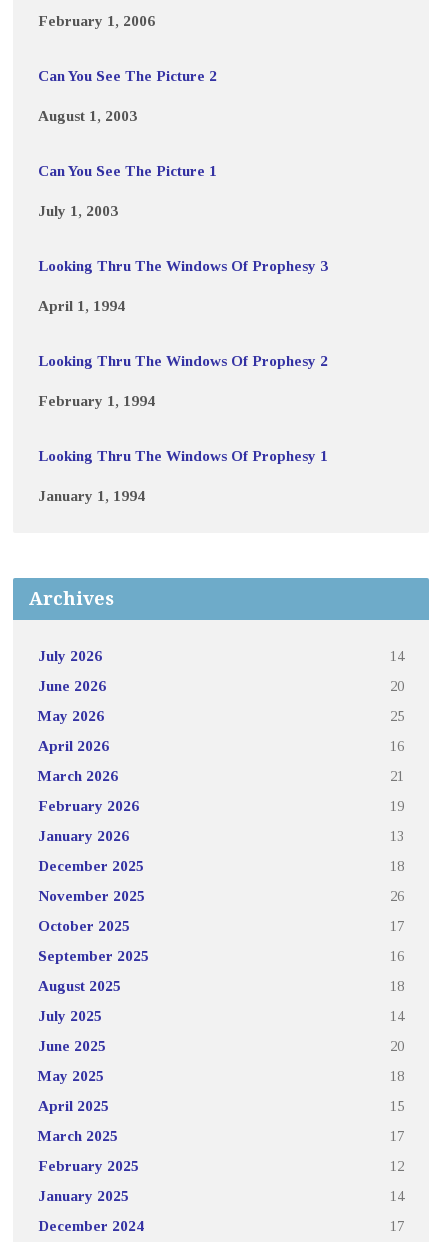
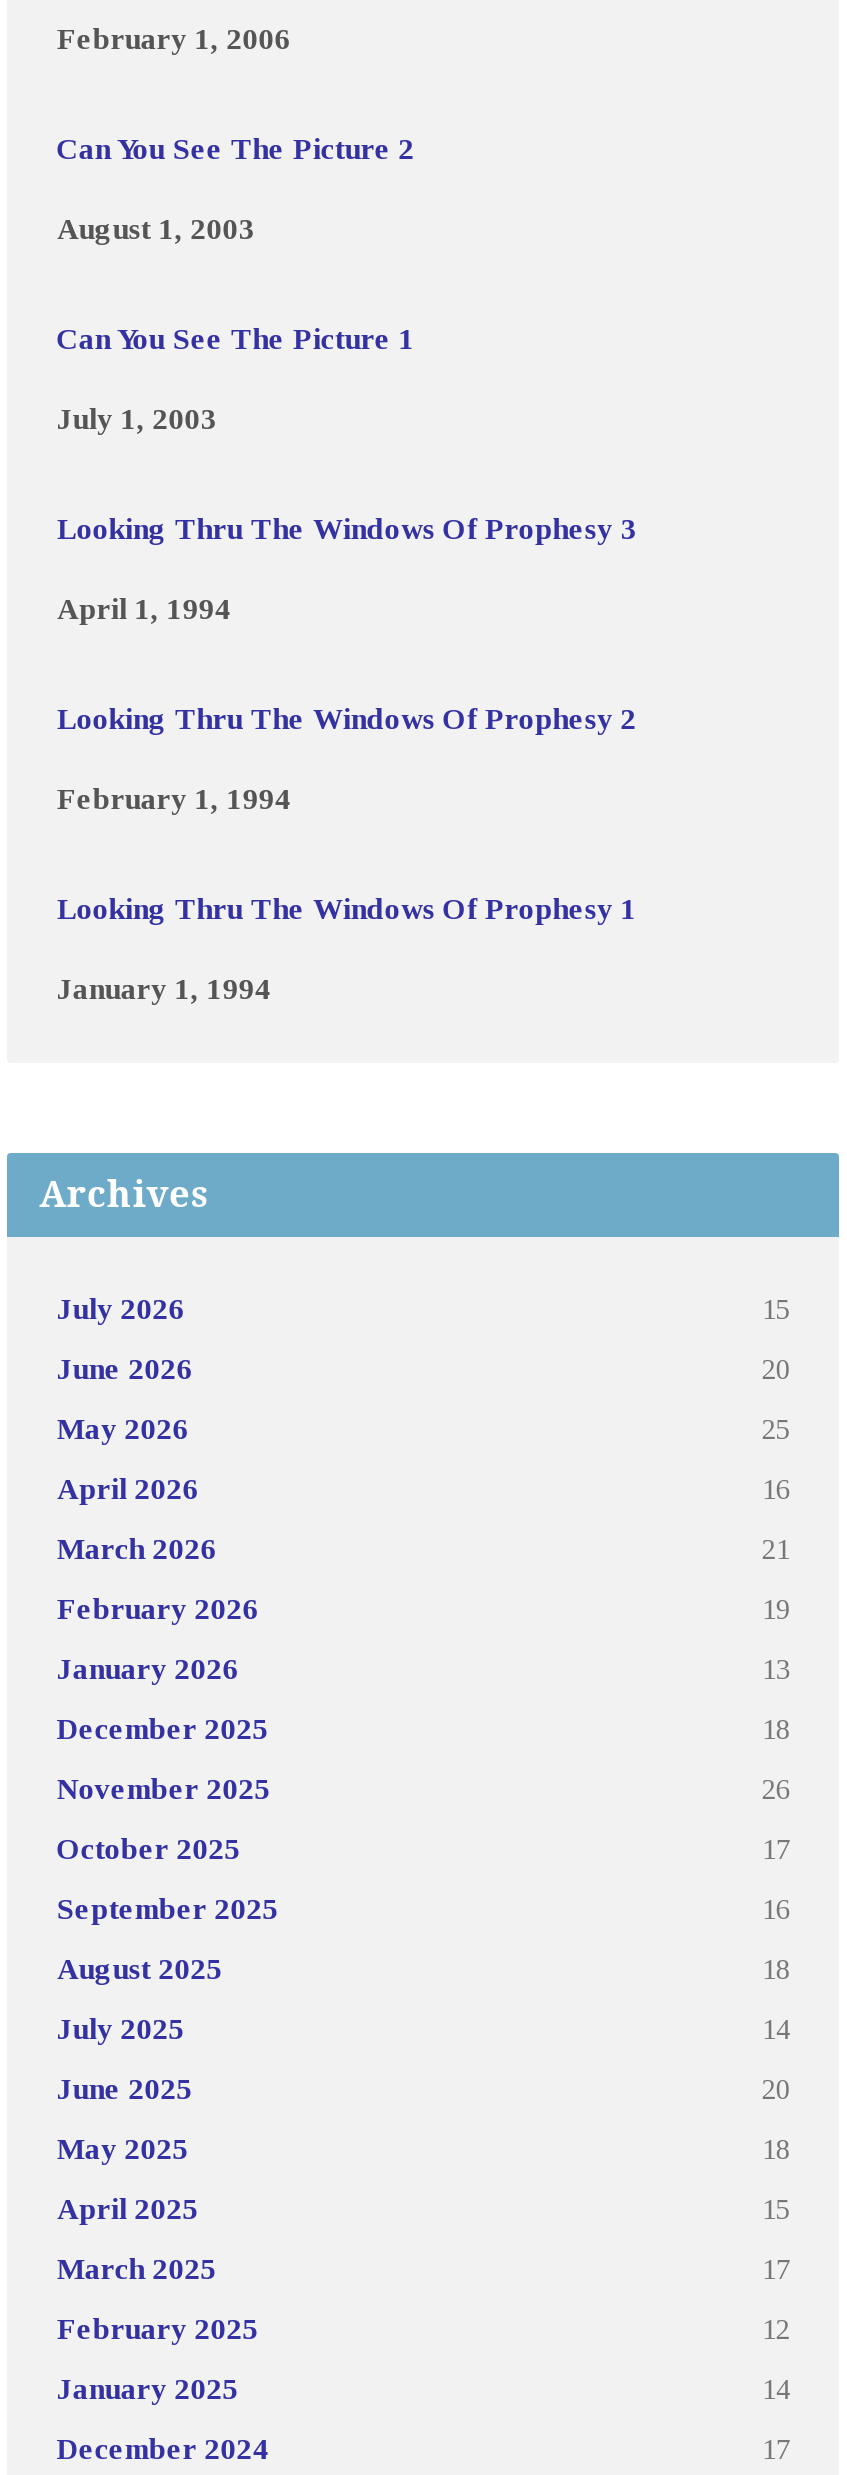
[390,648,404,664] 14 -> [762,1292,790,1324] 15

